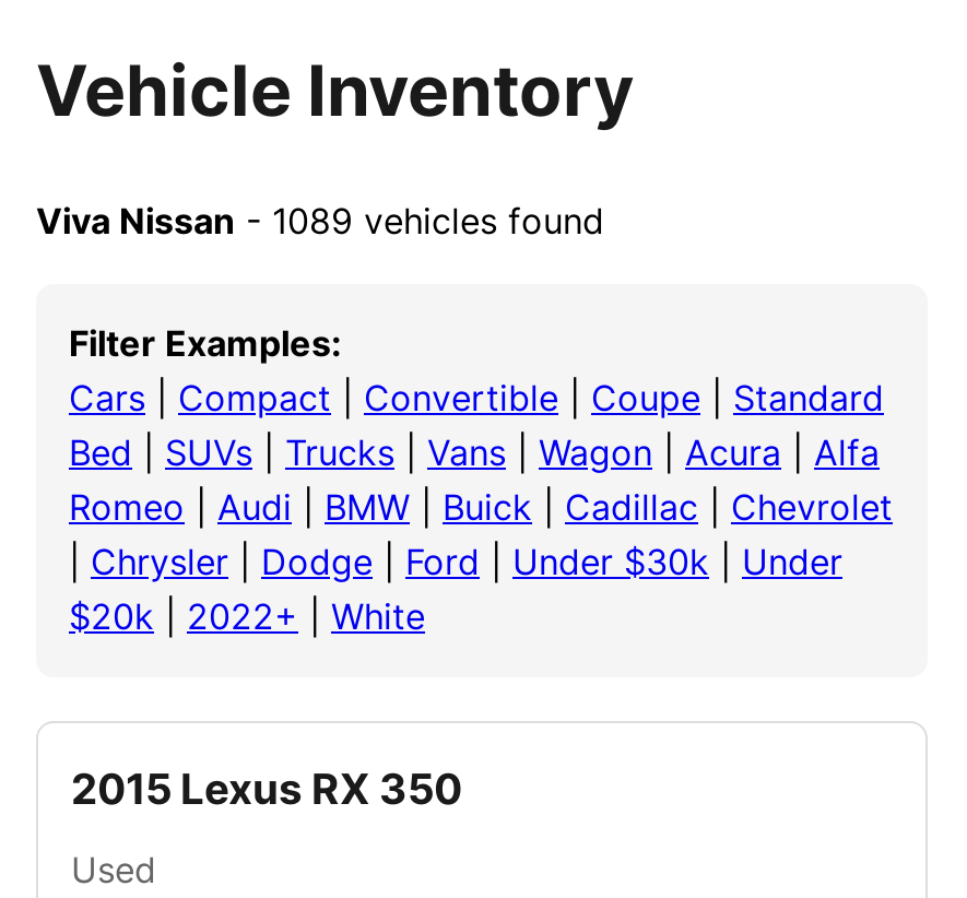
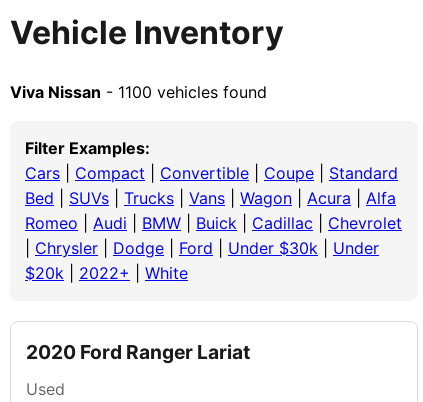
[36,199,604,242] Viva Nissan - 1089 vehicles found -> [10,82,267,102] Viva Nissan - 1100 vehicles found
[71,762,462,815] 2015 Lexus RX 350 -> [26,340,250,364] 2020 Ford Ranger Lariat

